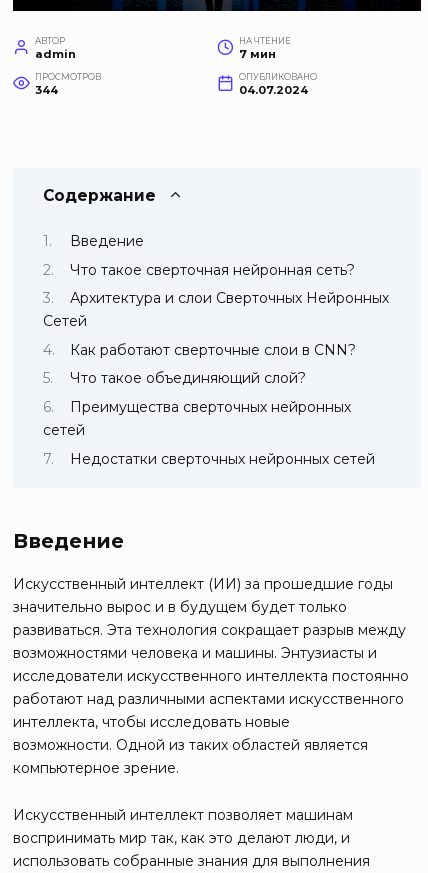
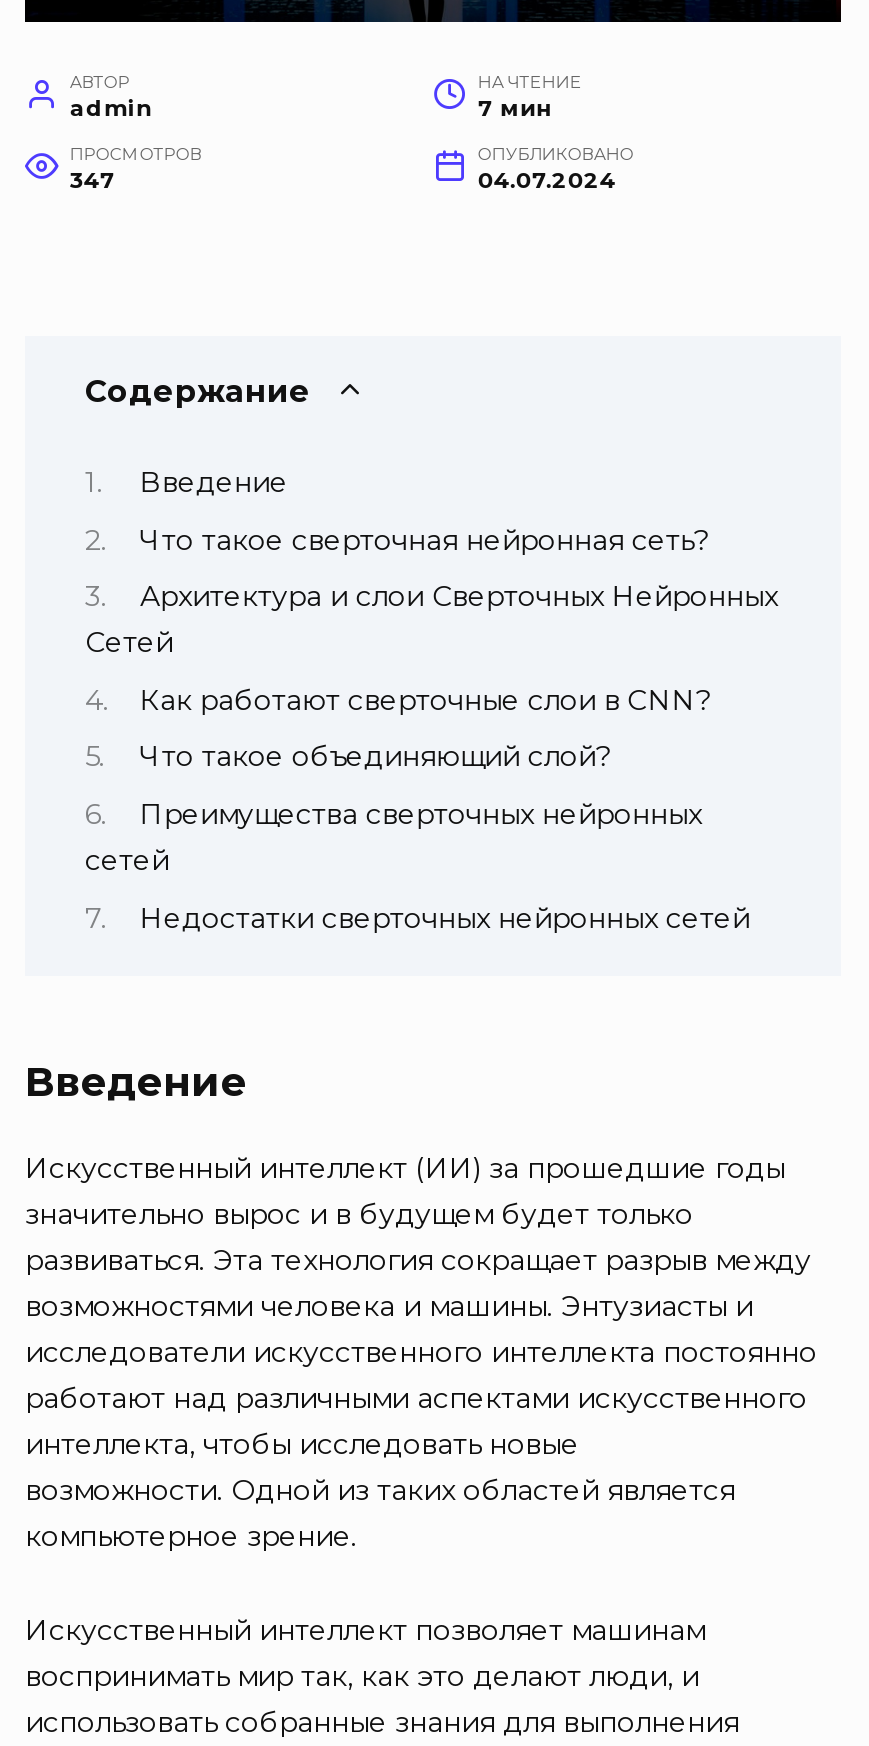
[35,83,58,97] 344 -> [70,167,116,195] 347

